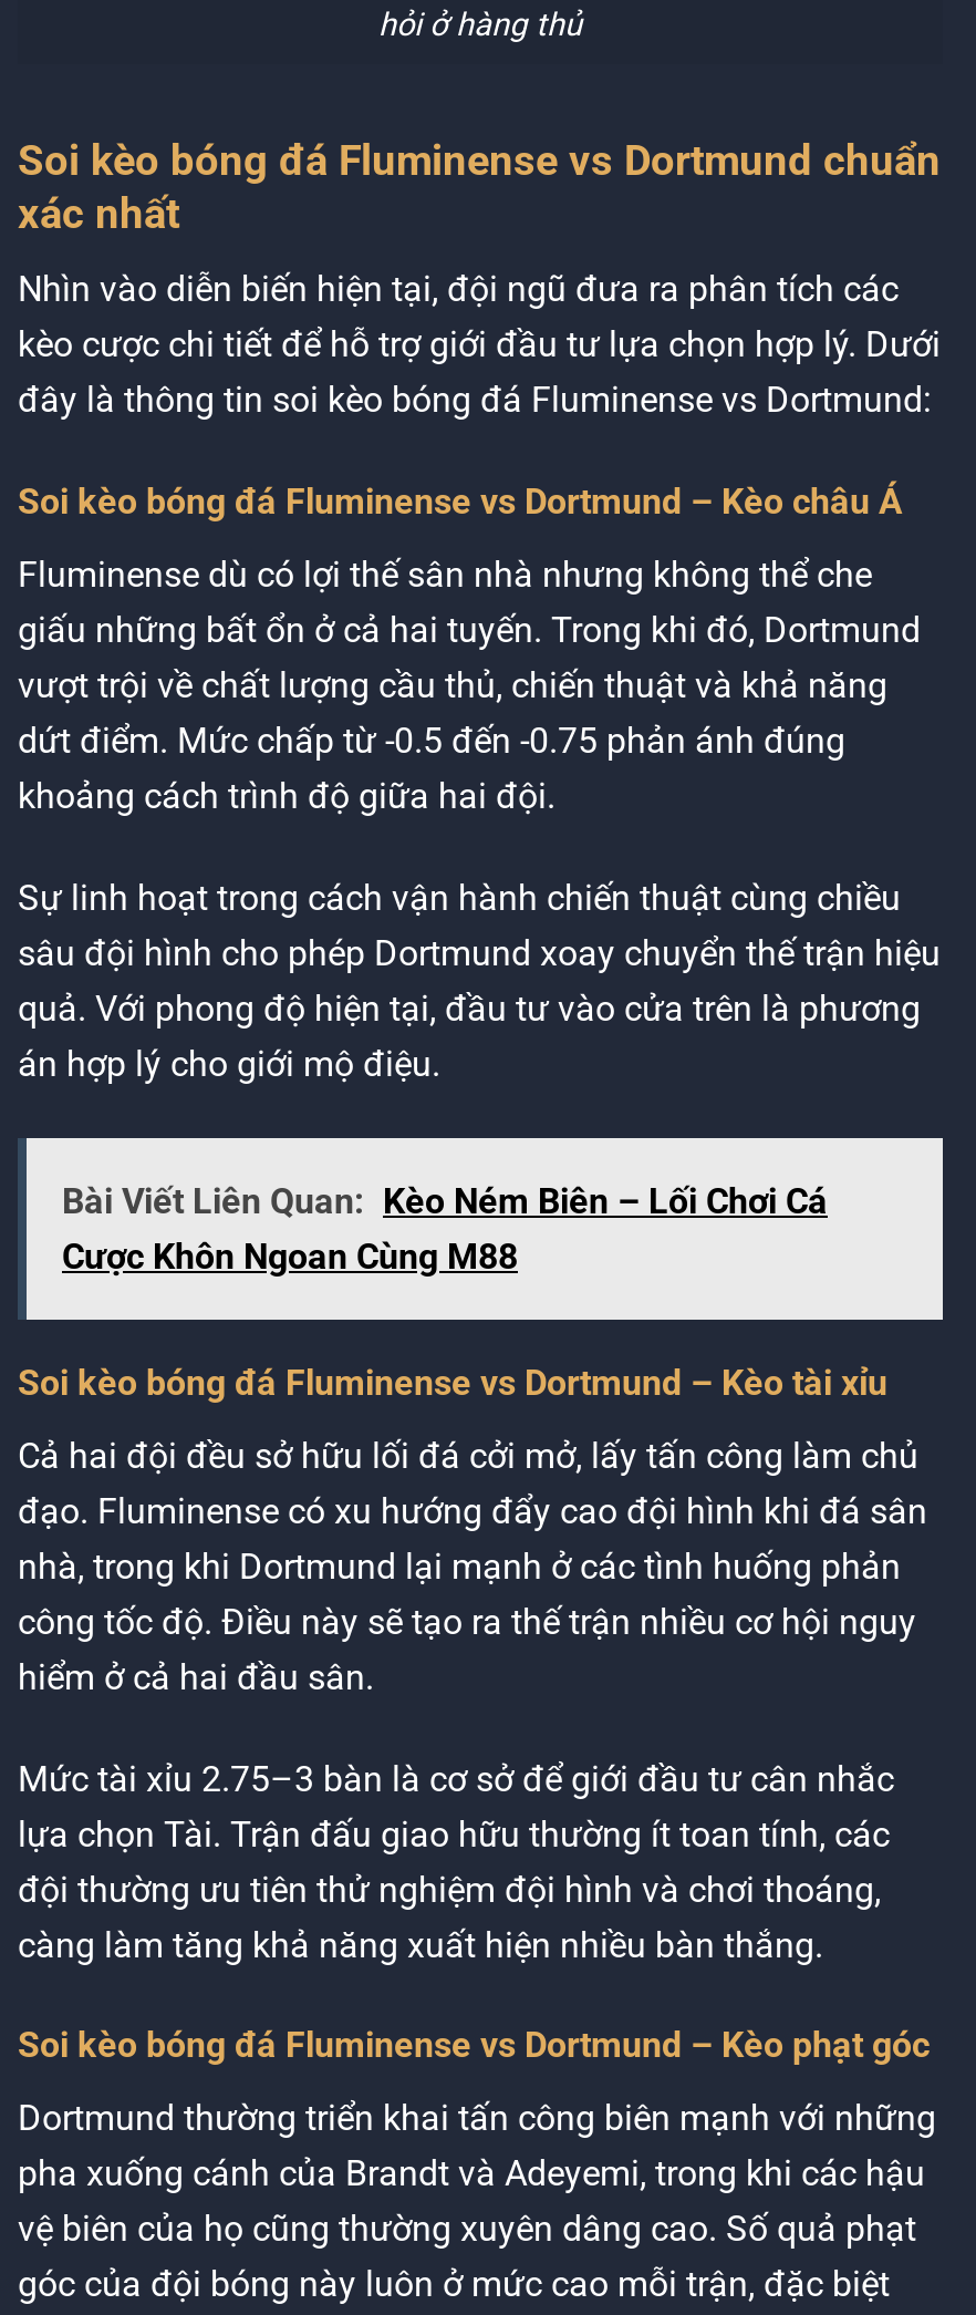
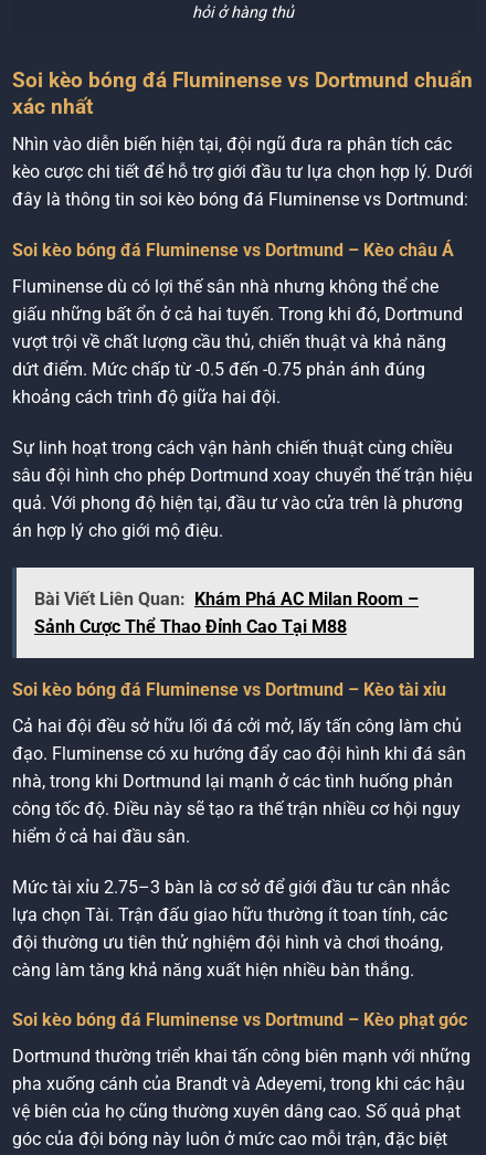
[62,1180,828,1277] Bài Viết Liên Quan: Kèo Ném Biên – Lối Chơi Cá | Cược Khôn Ngoan Cùng M88 -> [34,588,419,637] Bài Viết Liên Quan: Khám Phá AC Milan Room – | Sảnh Cược Thể Thao Đỉnh Cao Tại M88

